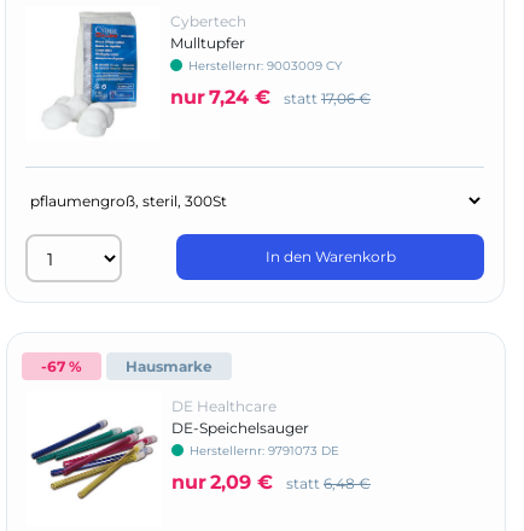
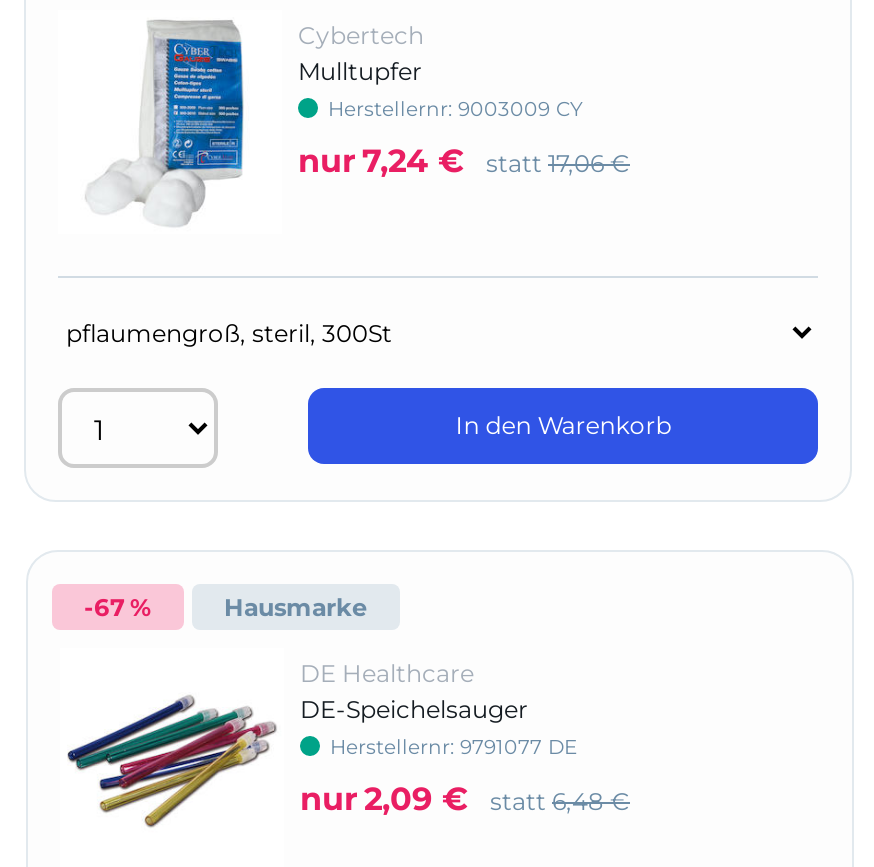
[190,443,339,459] Herstellernr: 9791073 DE -> [330,734,578,760] Herstellernr: 9791077 DE

